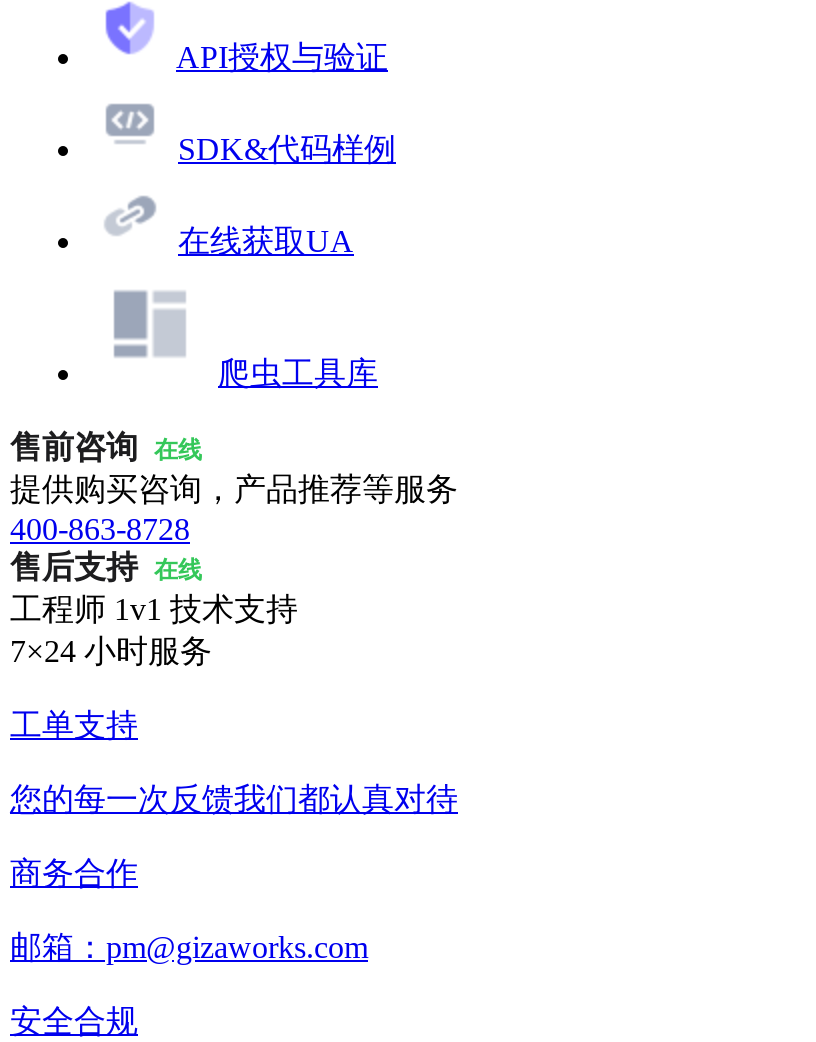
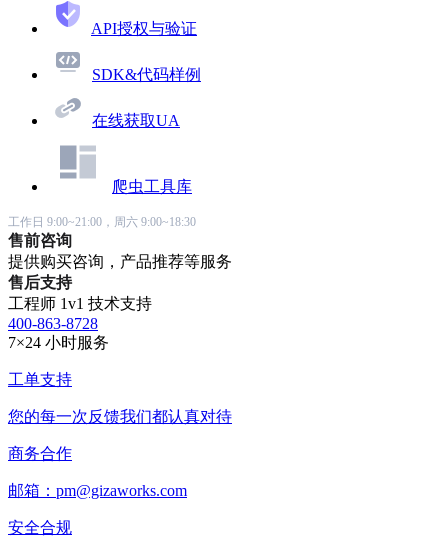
[10,430,202,464] 售前咨询 在线 -> [8,215,196,249] 工作日 9:00~21:00，周六 9:00~18:30 | 售前咨询
[10,512,202,584] 400-863-8728 | 售后支持 在线 -> [8,274,72,291] 售后支持
none -> [8,315,98,332] 400-863-8728

